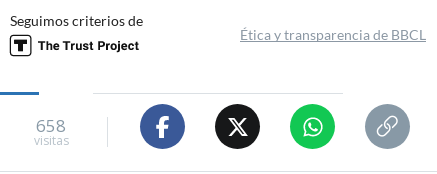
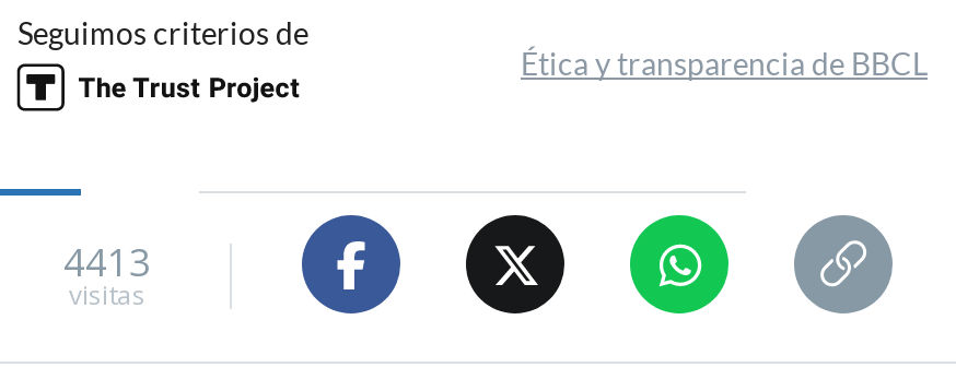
[36,114,66,137] 658 -> [63,237,151,287] 4413

